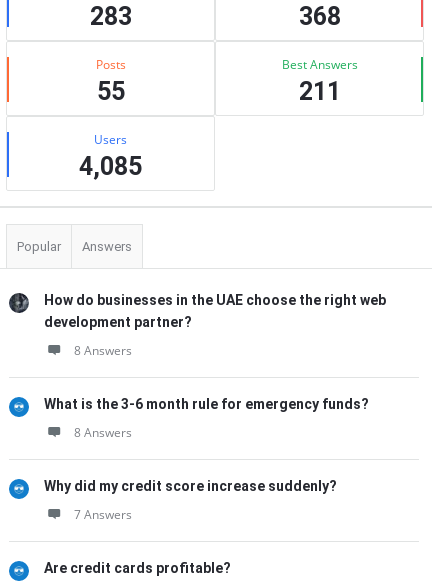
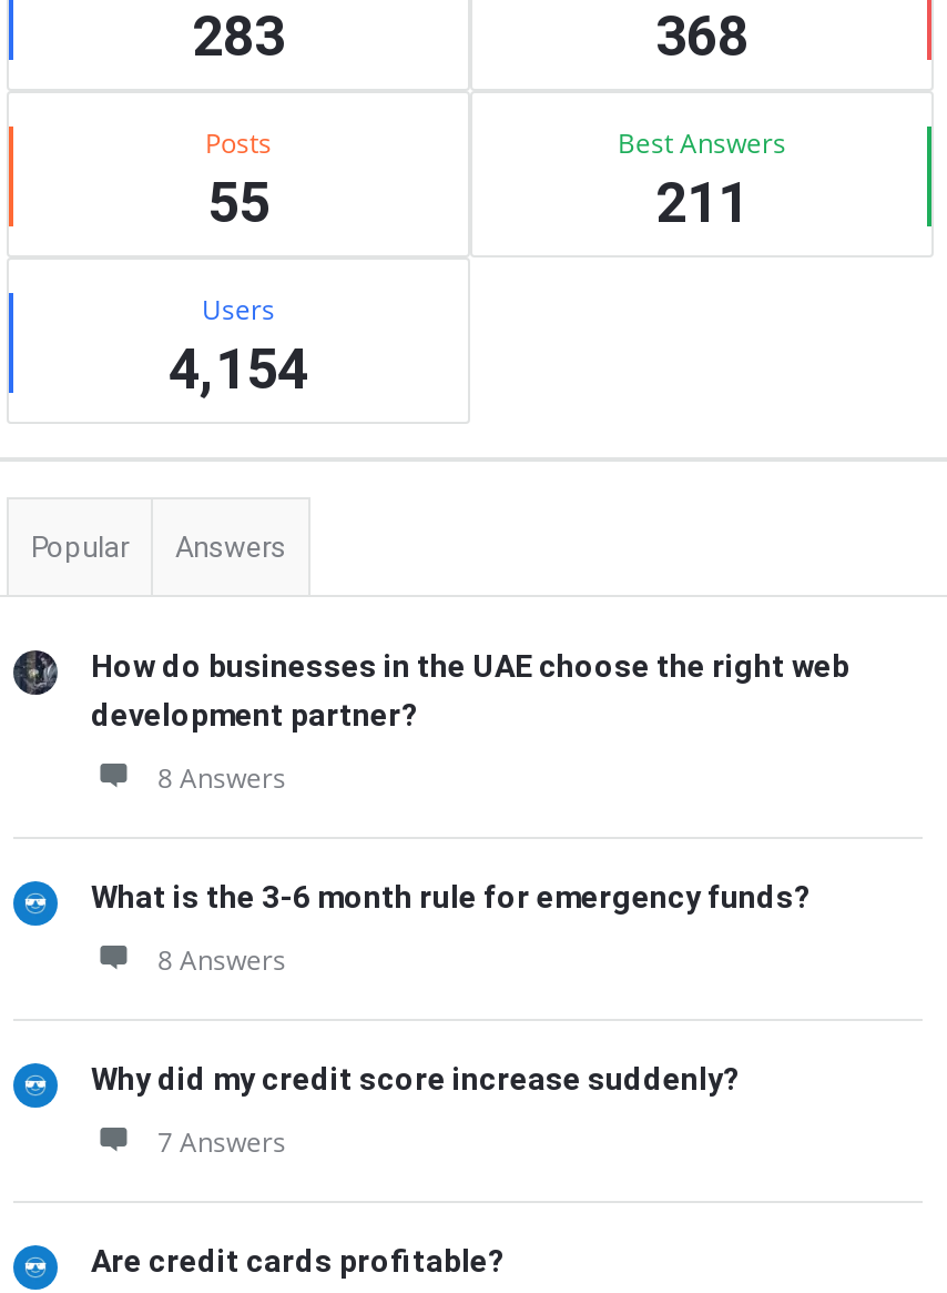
[79,152,142,181] 4,085 -> [169,337,308,402] 4,154

